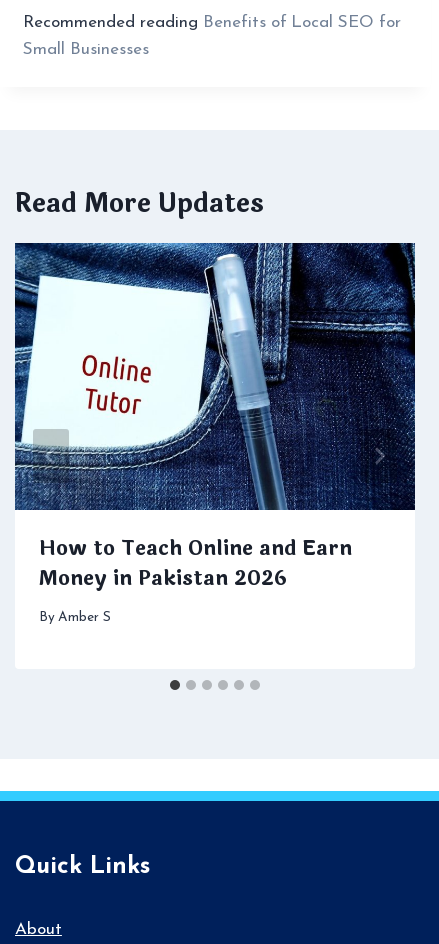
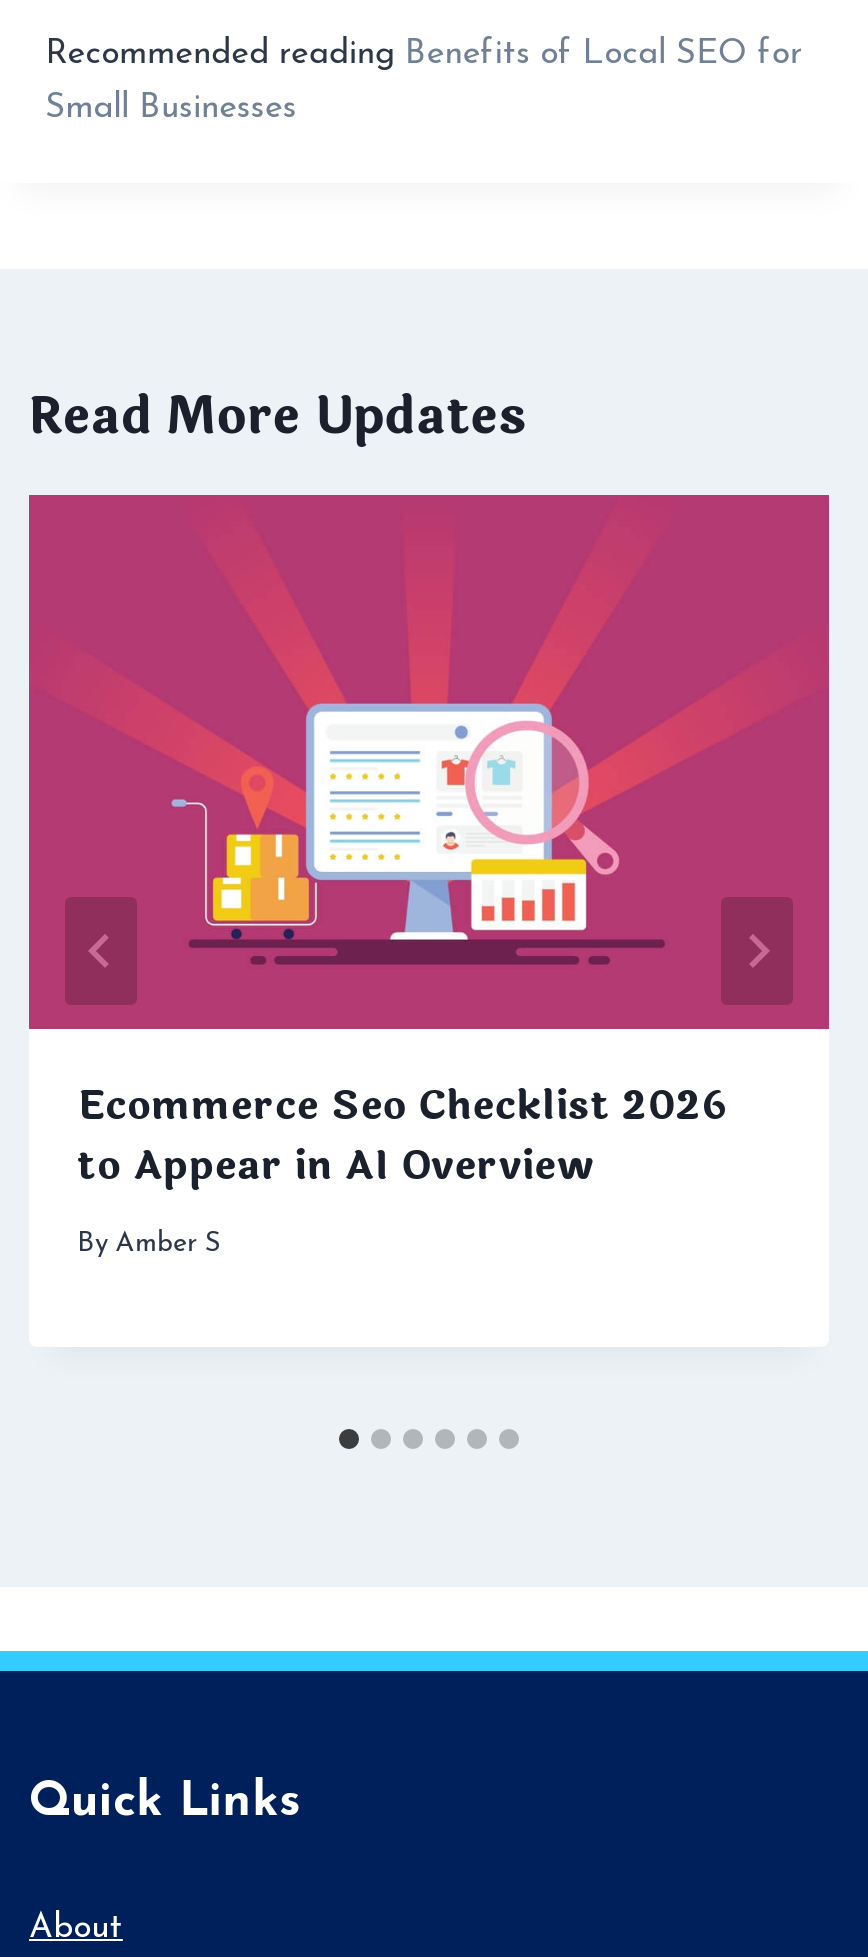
[14,242,416,594] [image] | How to Teach Online and Earn | Money in Pakistan 2026 -> [27,493,831,1197] [image] | Ecommerce Seo Checklist 2026 | to Appear in AI Overview

